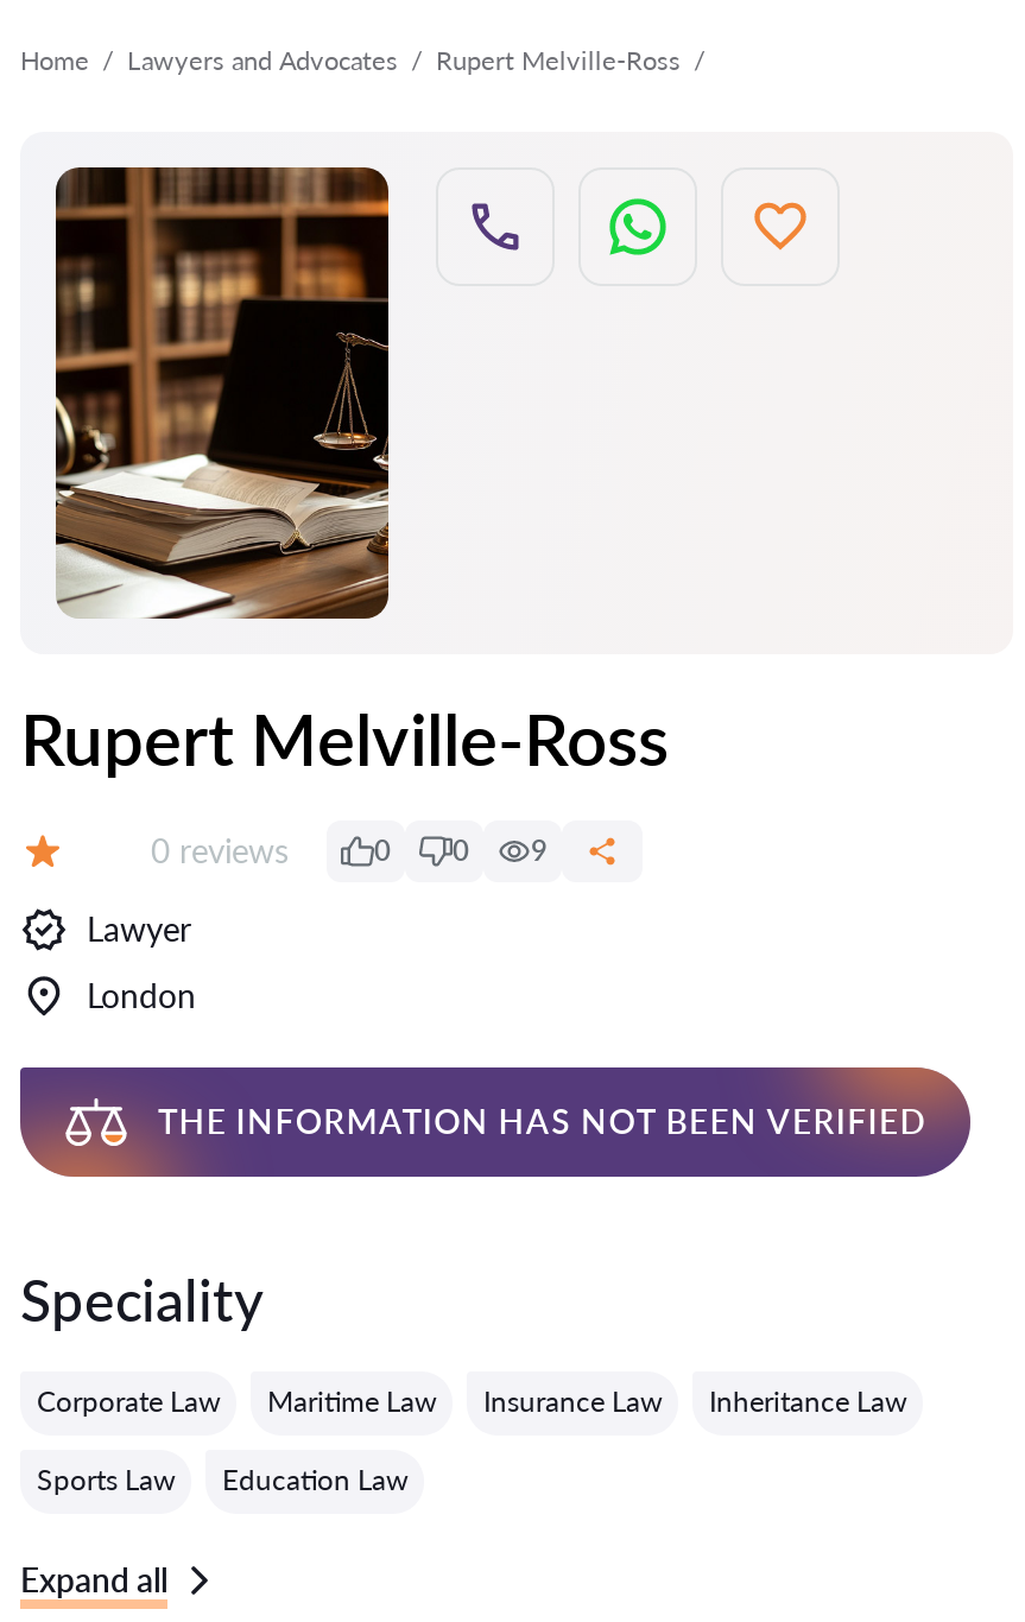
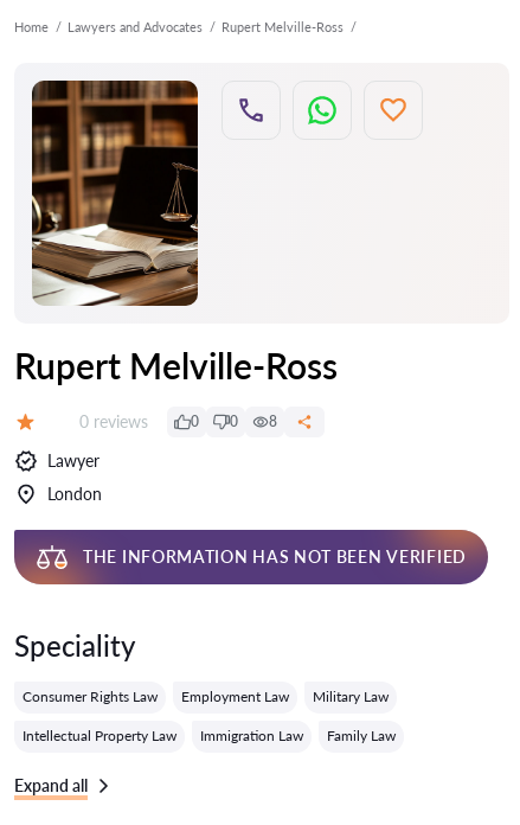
[531,832,548,868] 9 -> [269,412,277,430] 8
[37,1383,906,1419] Corporate Law | Maritime Law | Insurance Law | Inheritance Law -> [23,687,389,705] Consumer Rights Law | Employment Law | Military Law
[37,1462,407,1497] Sports Law | Education Law -> [23,727,396,744] Intellectual Property Law | Immigration Law | Family Law

